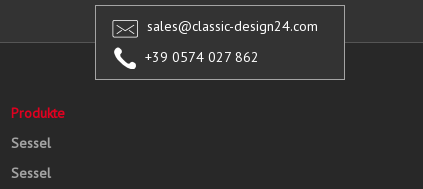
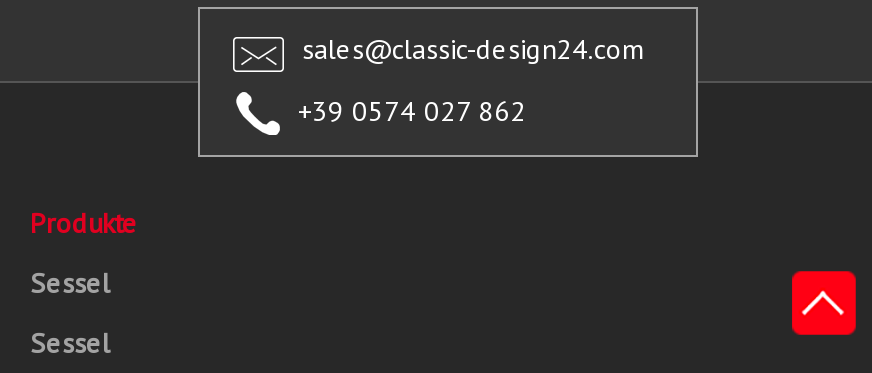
none -> [790,269,858,337] [image]

